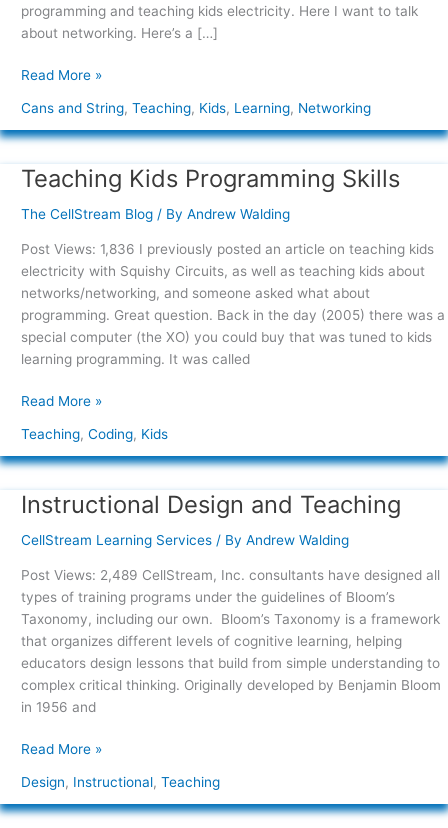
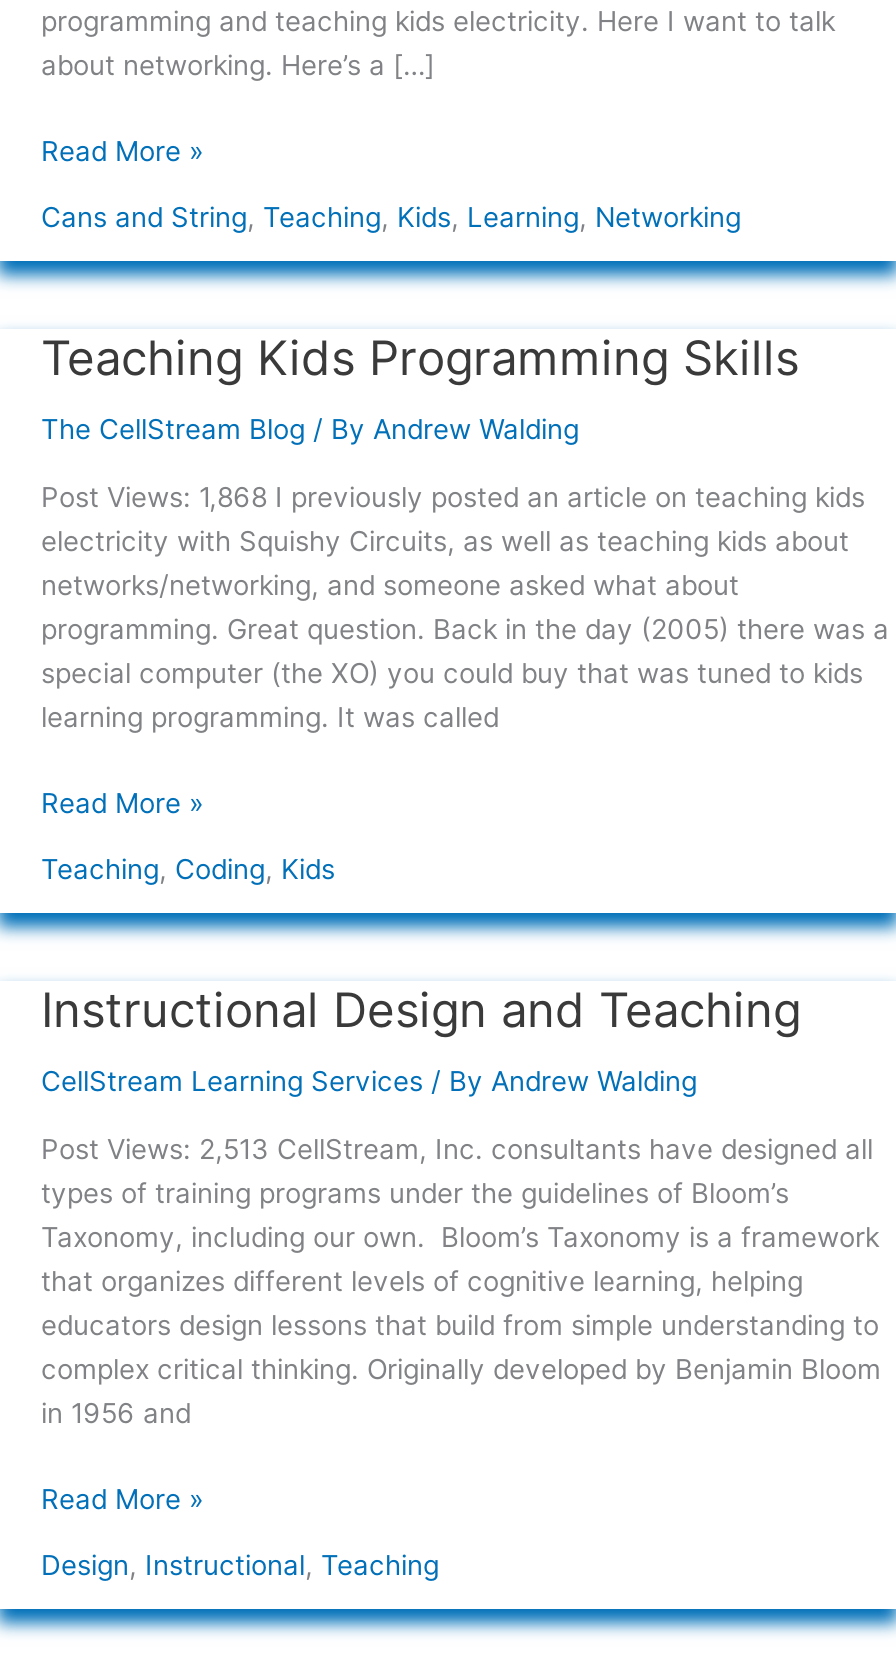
[20,241,433,257] Post Views: 1,836 I previously posted an article on teaching kids -> [41,481,865,513] Post Views: 1,868 I previously posted an article on teaching kids
[20,567,439,583] Post Views: 2,489 CellStream, Inc. consultants have designed all -> [41,1134,873,1166] Post Views: 2,513 CellStream, Inc. consultants have designed all

